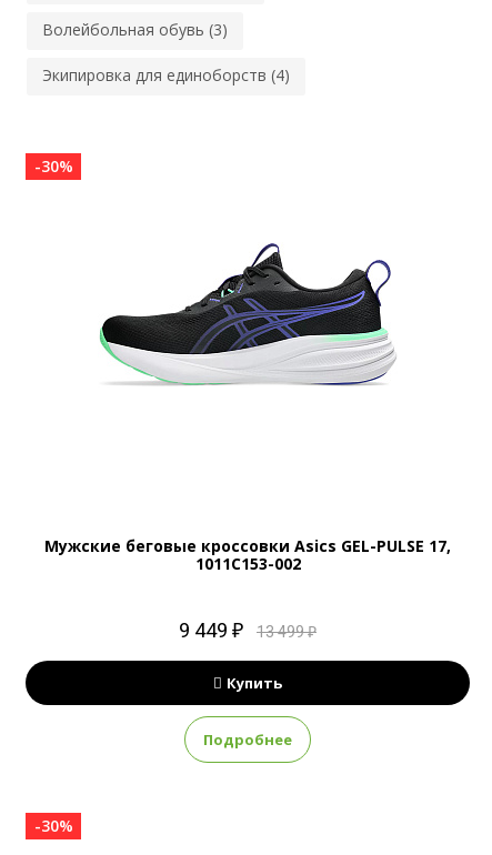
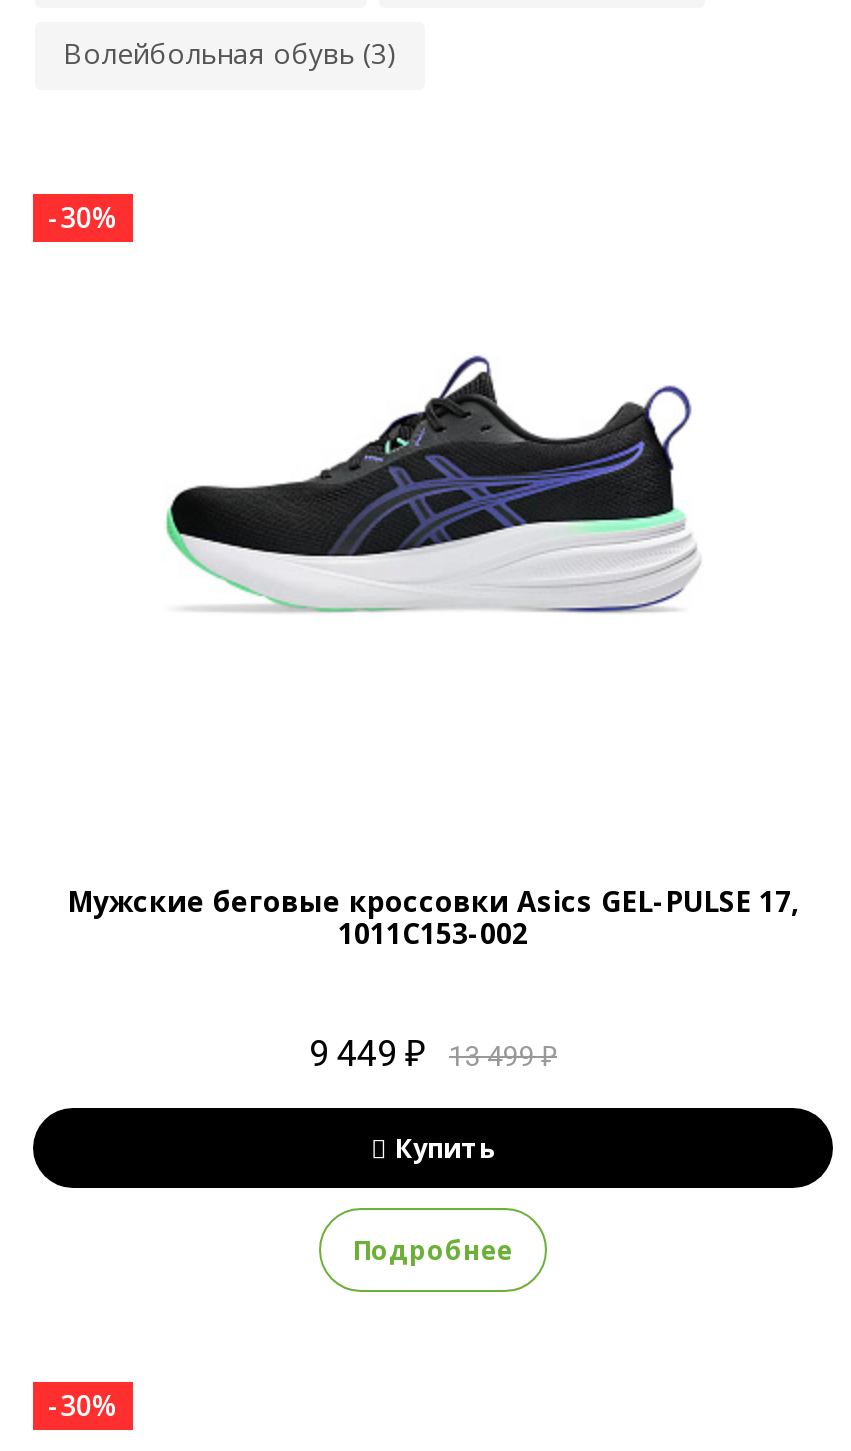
[42,64,290,85] Экипировка для единоборств (4) -> none

